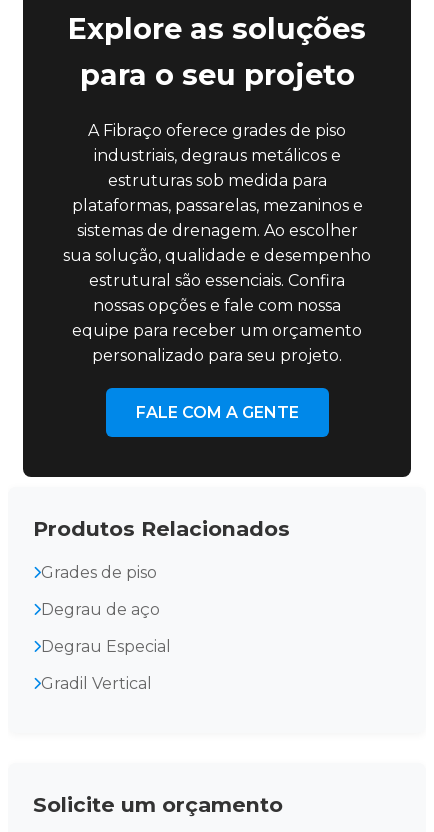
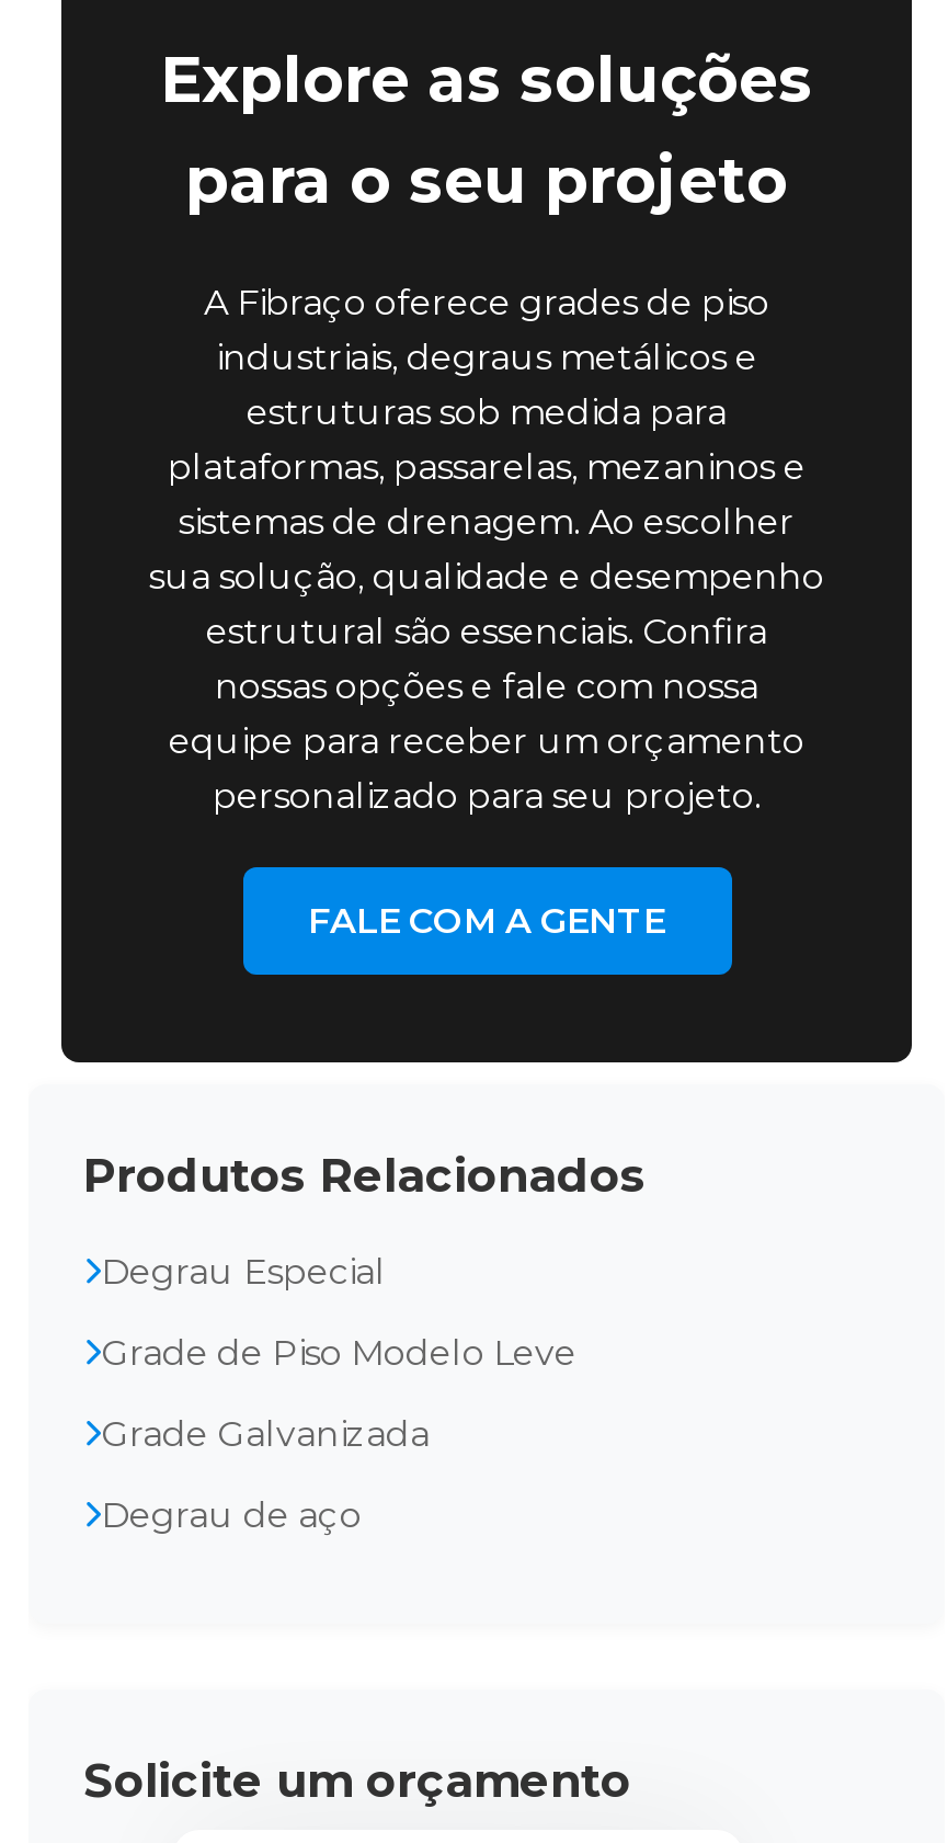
[41,563,157,582] Grades de piso -> [101,1333,576,1455] Grade de Piso Modelo Leve | Grade Galvanizada
moved [41,600,160,619] -> [101,1495,362,1536]: Degrau de aço
moved [41,637,171,656] -> [101,1251,386,1293]: Degrau Especial
[41,674,152,693] Gradil Vertical -> none

